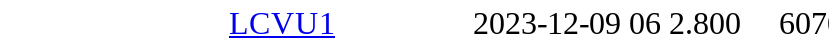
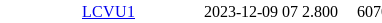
[473,7,741,41] 2023-12-09 06 2.800 -> [204,3,338,20] 2023-12-09 07 2.800

